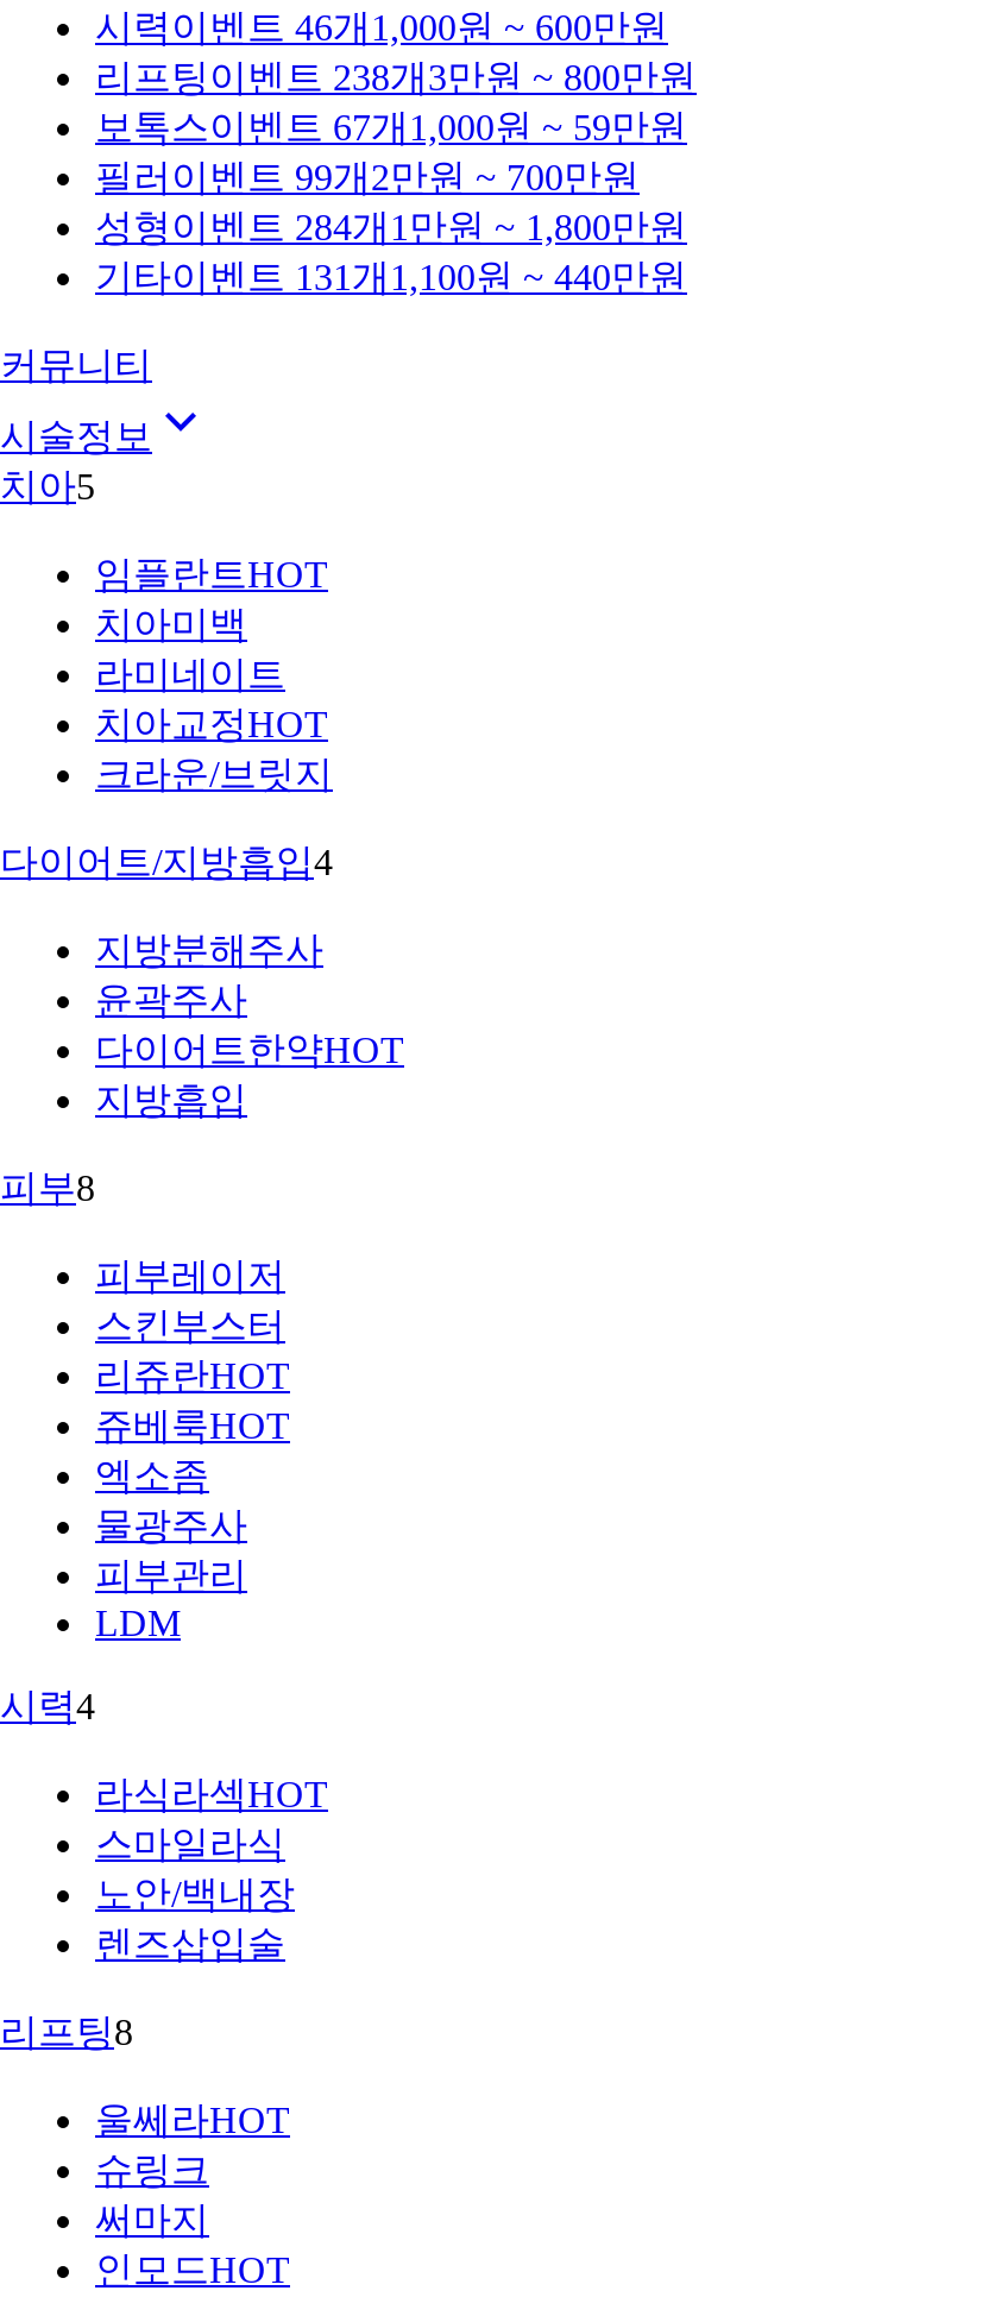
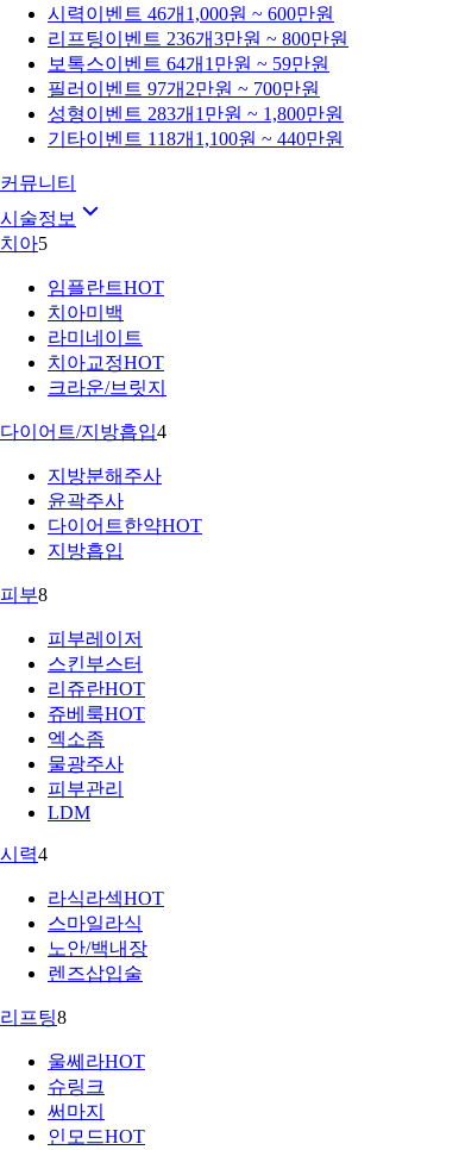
[95,57,697,97] 리프팅 이벤트 238개3만원 ~ 800만원 -> [48,29,348,49] 리프팅 이벤트 236개3만원 ~ 800만원
[95,107,687,147] 보톡스 이벤트 67개 1,000원 ~ 59만원 -> [48,54,329,74] 보톡스 이벤트 64개 1만원 ~ 59만원
[95,157,640,197] 필러 이벤트 99개2만원 ~ 700만원 -> [48,79,320,99] 필러 이벤트 97개2만원 ~ 700만원
[95,207,687,247] 성형 이벤트 284개 1만원 ~ 1,800만원 -> [48,104,344,124] 성형 이벤트 283개 1만원 ~ 1,800만원
[95,257,687,297] 기타이벤트 131개 1,100원 ~ 440만원 -> [48,129,344,149] 기타이벤트 118개 1,100원 ~ 440만원

